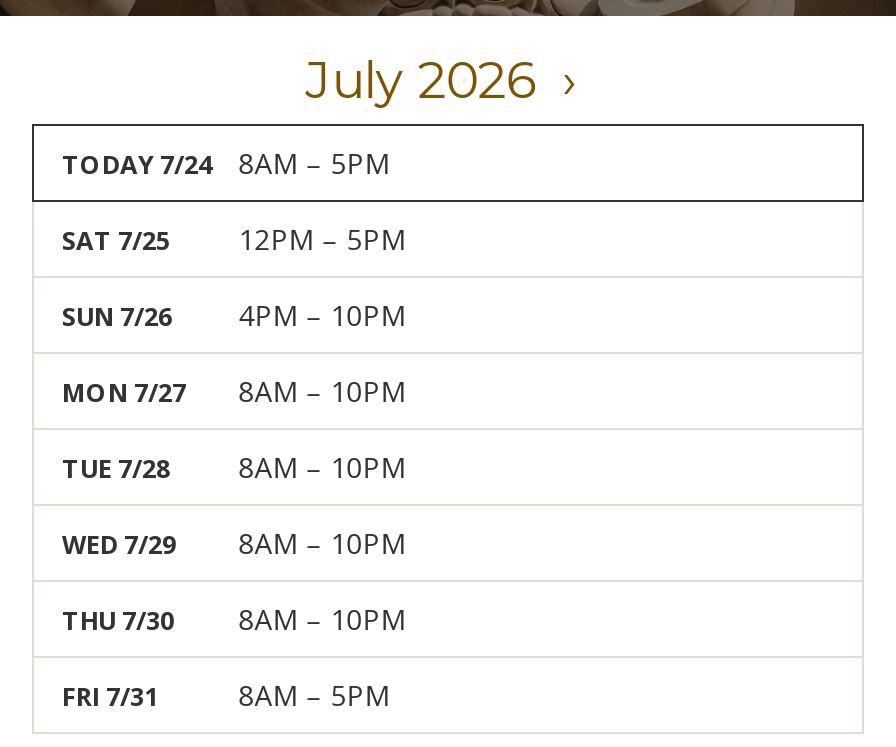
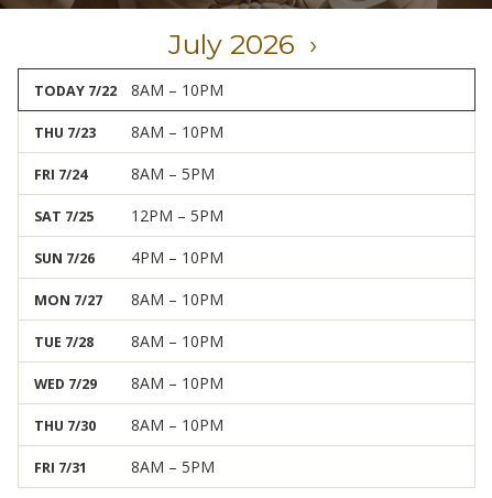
[62,147,212,181] TODAY 7/24 -> [34,79,224,184] TODAY 7/22 | 8AM – 10PM | THU 7/23 | 8AM – 10PM | FRI 7/24

